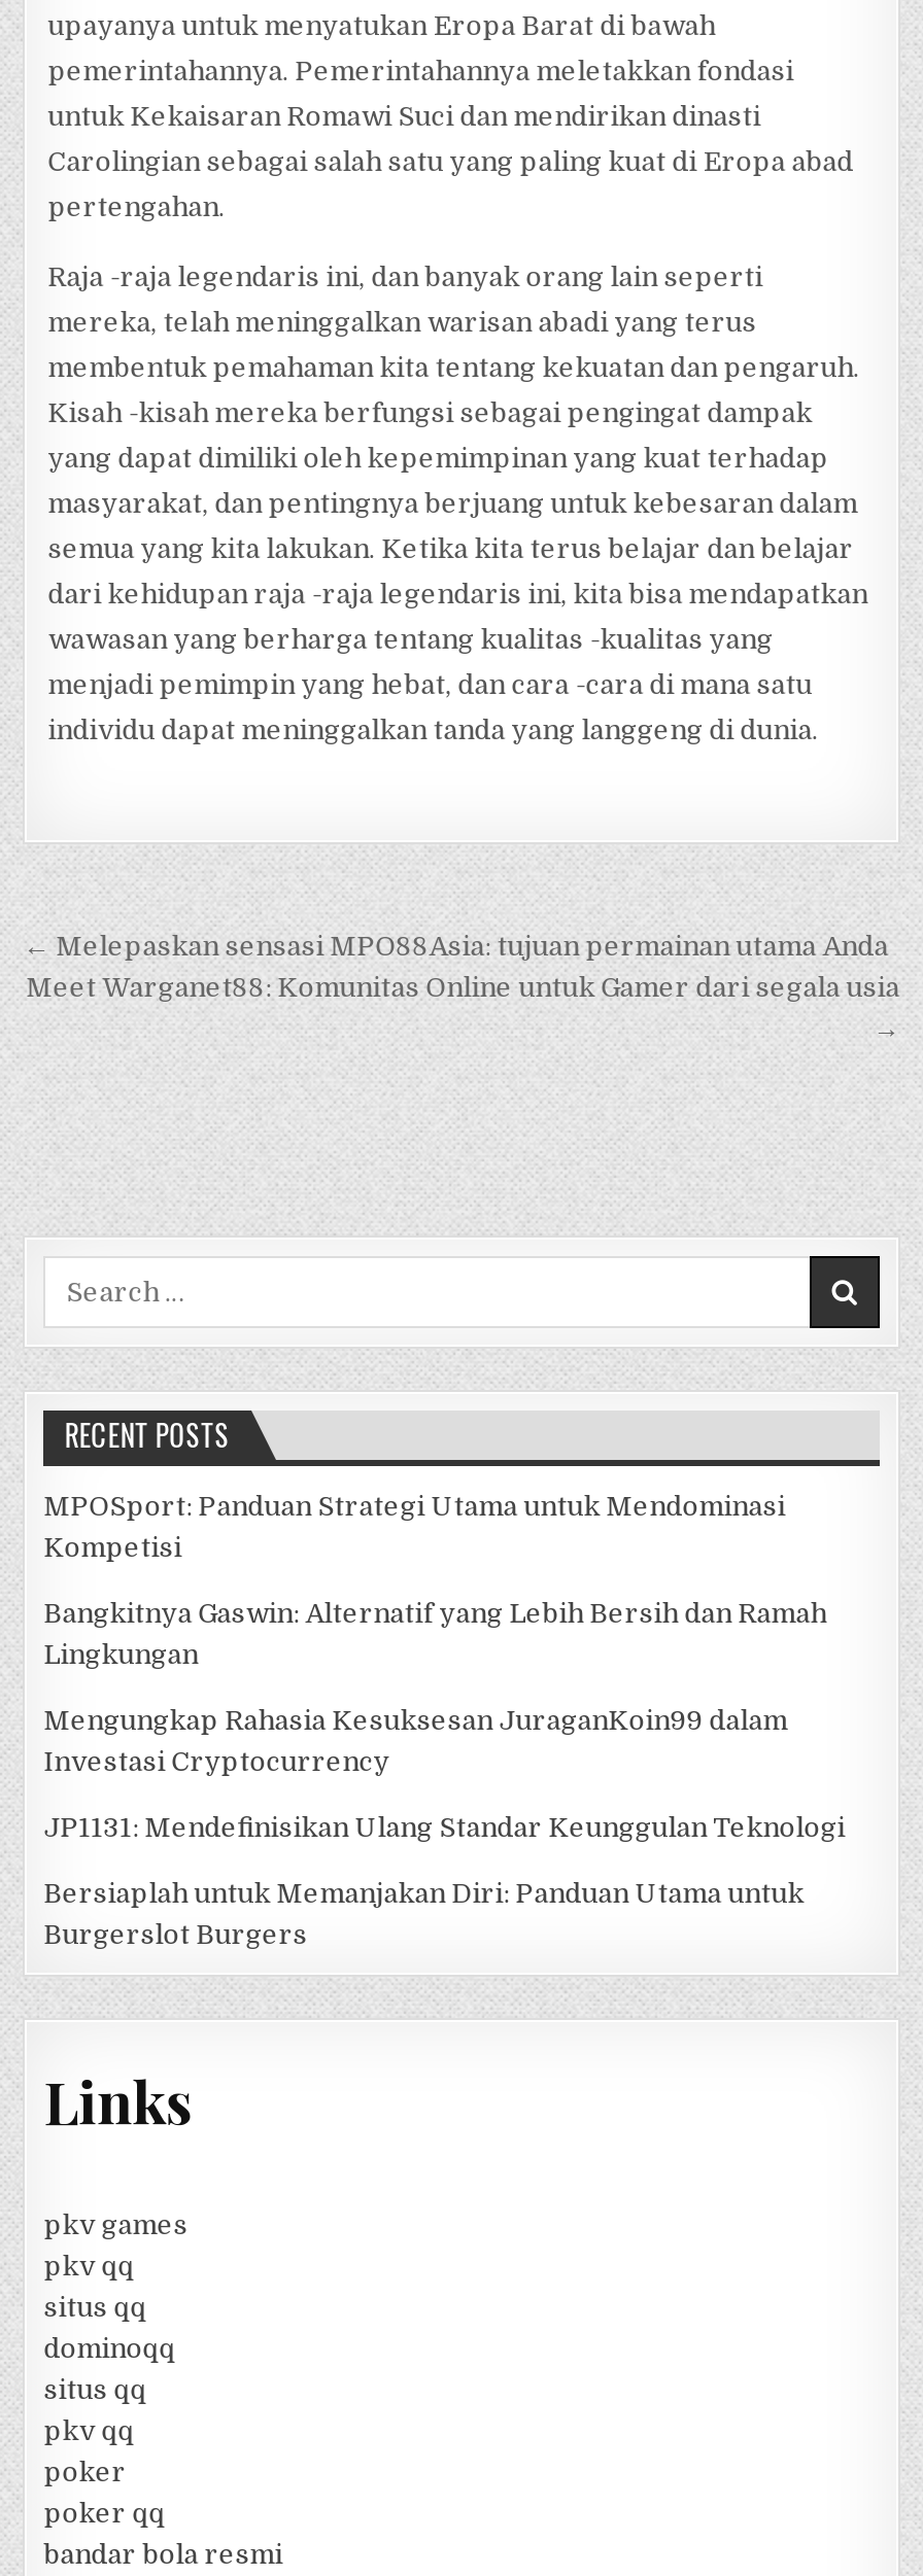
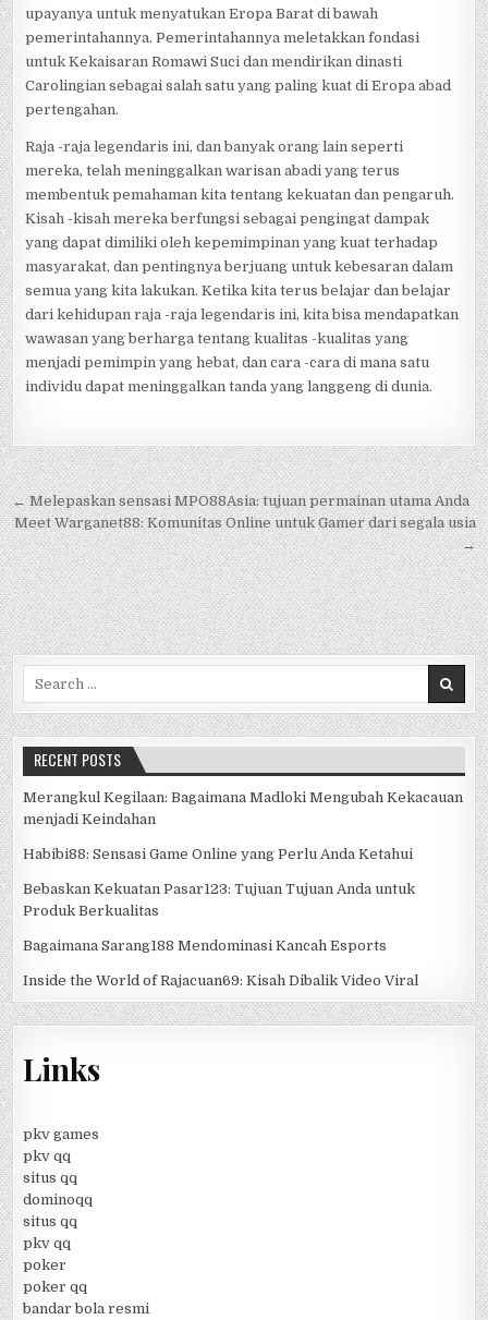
[44,1491,785,1563] MPOSport: Panduan Strategi Utama untuk Mendominasi | Kompetisi -> [23,789,463,827] Merangkul Kegilaan: Bagaimana Madloki Mengubah Kekacauan | menjadi Keindahan
[44,1598,827,1670] Bangkitnya Gaswin: Alternatif yang Lebih Bersih dan Ramah | Lingkungan -> [23,846,413,862] Habibi88: Sensasi Game Online yang Perlu Anda Ketahui
[44,1705,787,1777] Mengungkap Rahasia Kesuksesan JuraganKoin99 dalam | Investasi Cryptocurrency -> [23,881,415,919] Bebaskan Kekuatan Pasar123: Tujuan Tujuan Anda untuk | Produk Berkualitas
[44,1812,845,1843] JP1131: Mendefinisikan Ulang Standar Keunggulan Teknologi -> [23,937,387,954] Bagaimana Sarang188 Mendominasi Kancah Esports
[44,1878,804,1950] Bersiaplah untuk Memanjakan Diri: Panduan Utama untuk | Burgerslot Burgers -> [23,972,419,989] Inside the World of Rajacuan69: Kisah Dibalik Video Viral

